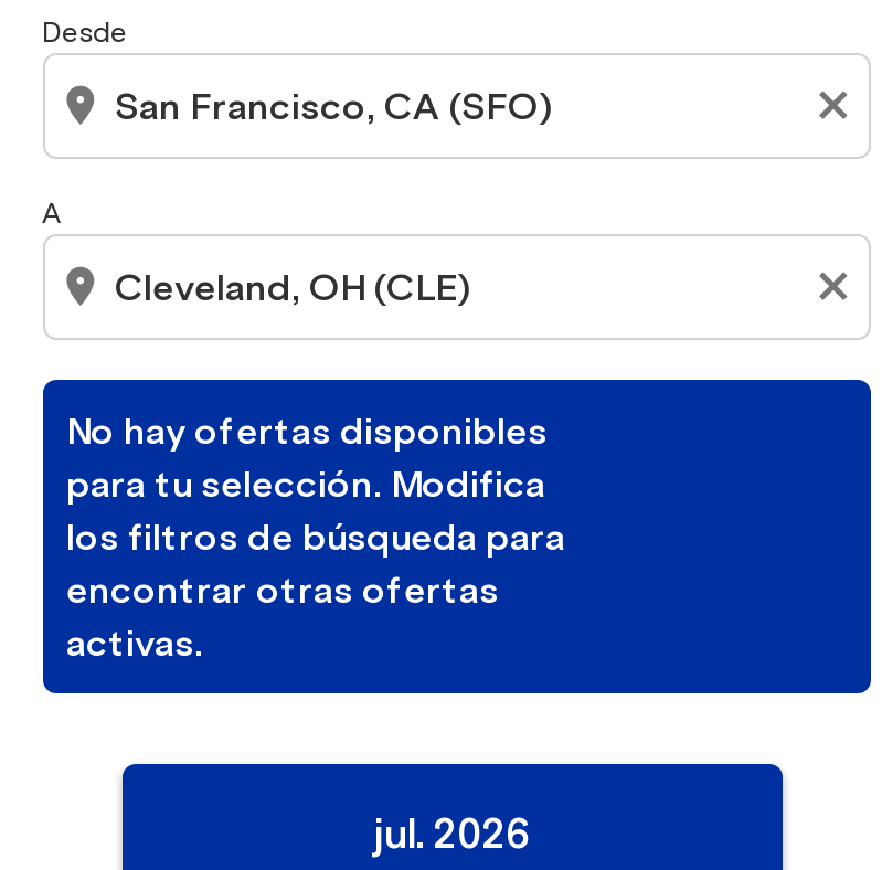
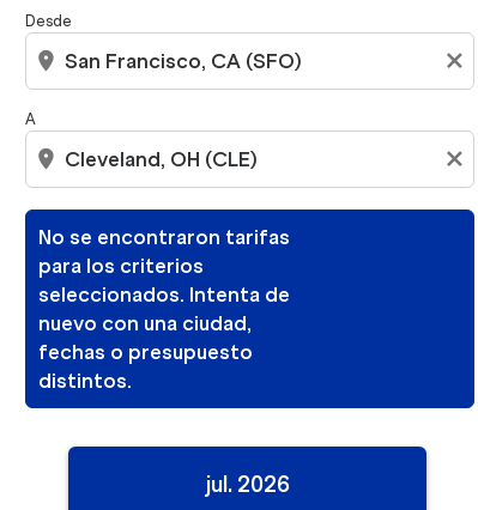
[66,409,565,665] No hay ofertas disponibles | para tu selección. Modifica | los filtros de búsqueda para | encontrar otras ofertas | activas. -> [38,225,289,393] No se encontraron tarifas | para los criterios | seleccionados. Intenta de | nuevo con una ciudad, | fechas o presupuesto | distintos.

